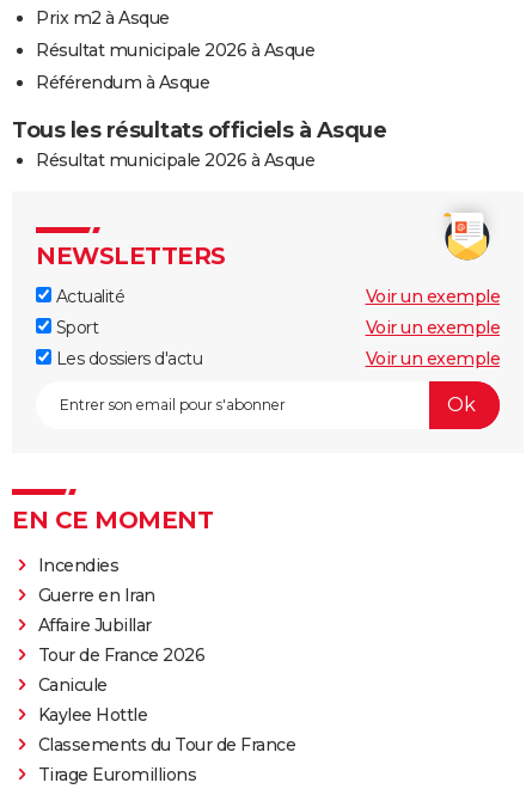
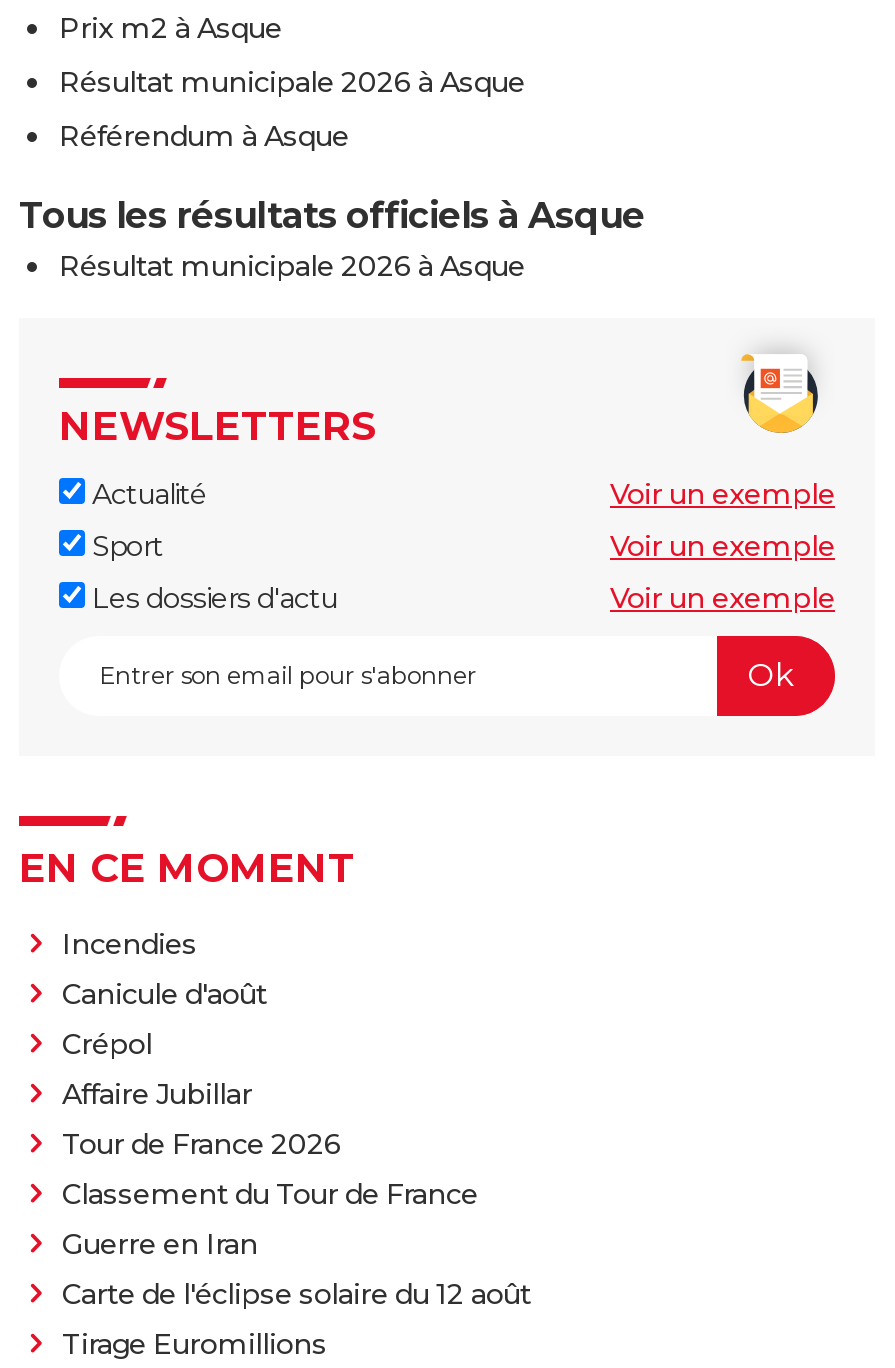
none -> [62,975,267,1061] Canicule d'août | Crépol
moved [38,584,155,605] -> [62,1225,258,1261]: Guerre en Iran
[38,674,295,755] Canicule | Kaylee Hottle | Classements du Tour de France -> [62,1175,531,1311] Classement du Tour de France | Carte de l'éclipse solaire du 12 août

